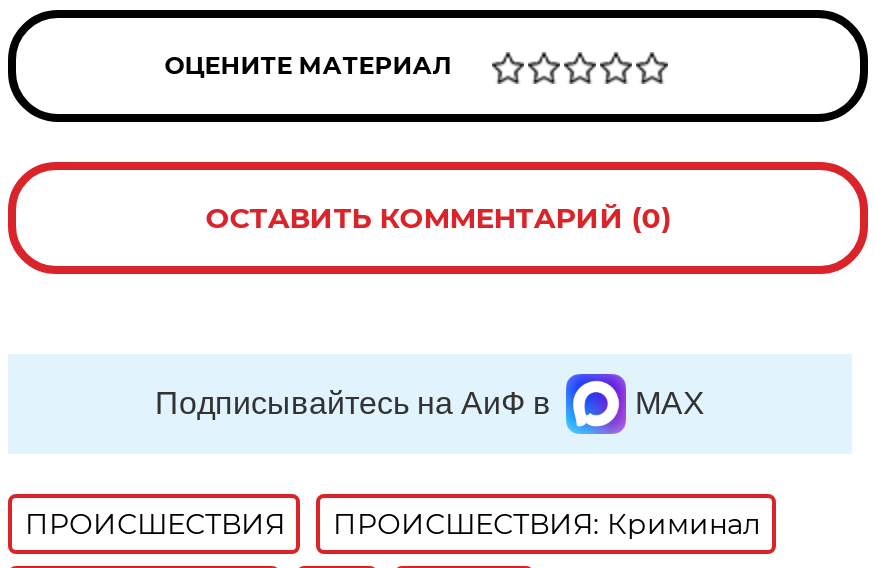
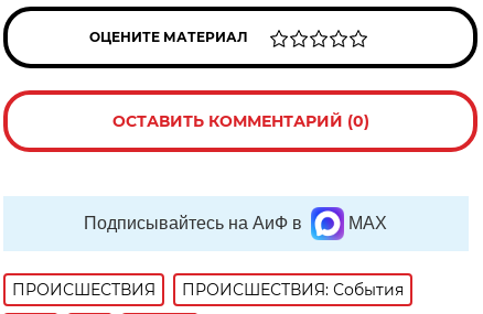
[333,506,761,542] ПРОИСШЕСТВИЯ: Криминал -> [182,280,404,300] ПРОИСШЕСТВИЯ: События

